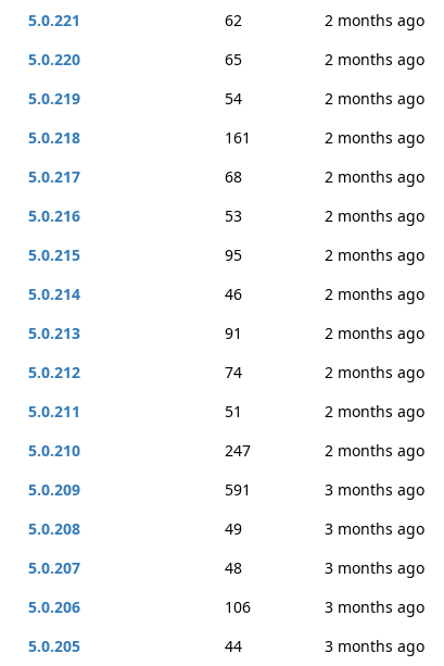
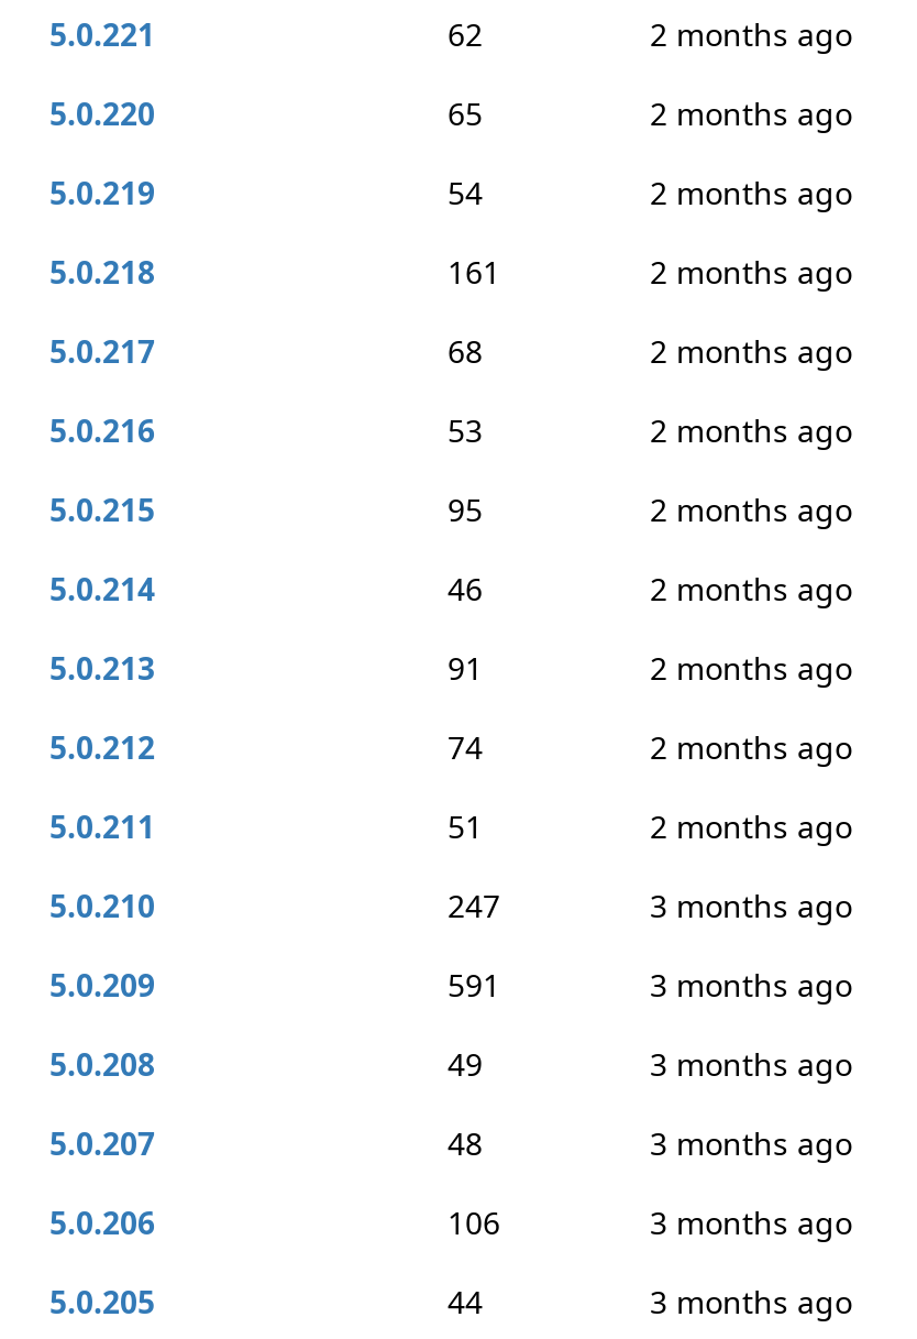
[325,440,424,461] 2 months ago -> [650,885,852,926] 3 months ago

